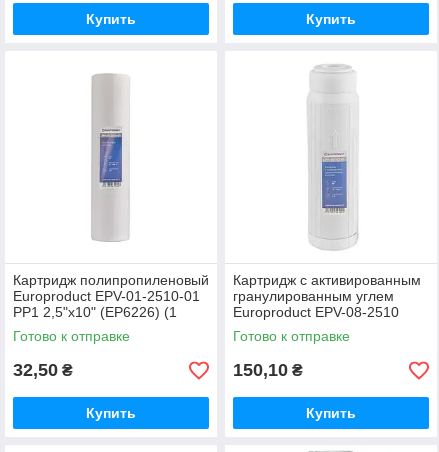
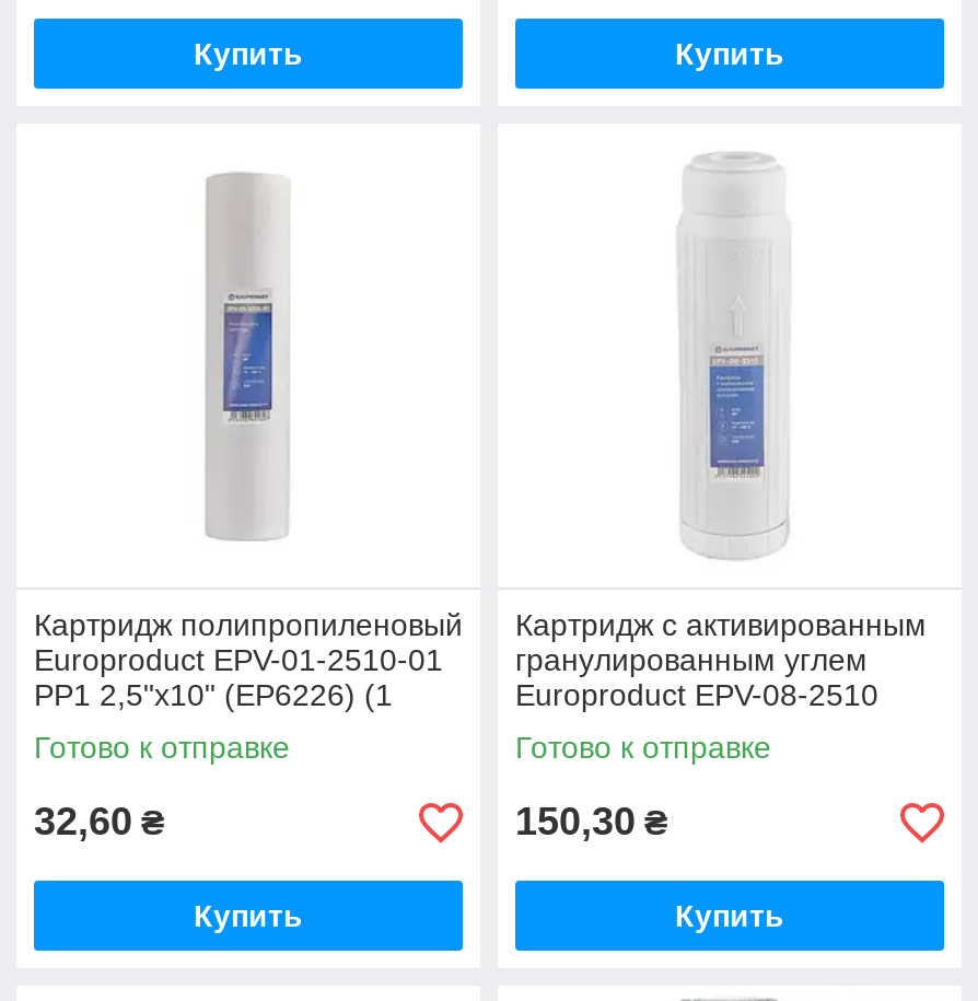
[13,360,73,380] 32,50 ₴ -> [34,800,165,843] 32,60 ₴
[233,360,303,380] 150,10 ₴ -> [515,800,668,843] 150,30 ₴

